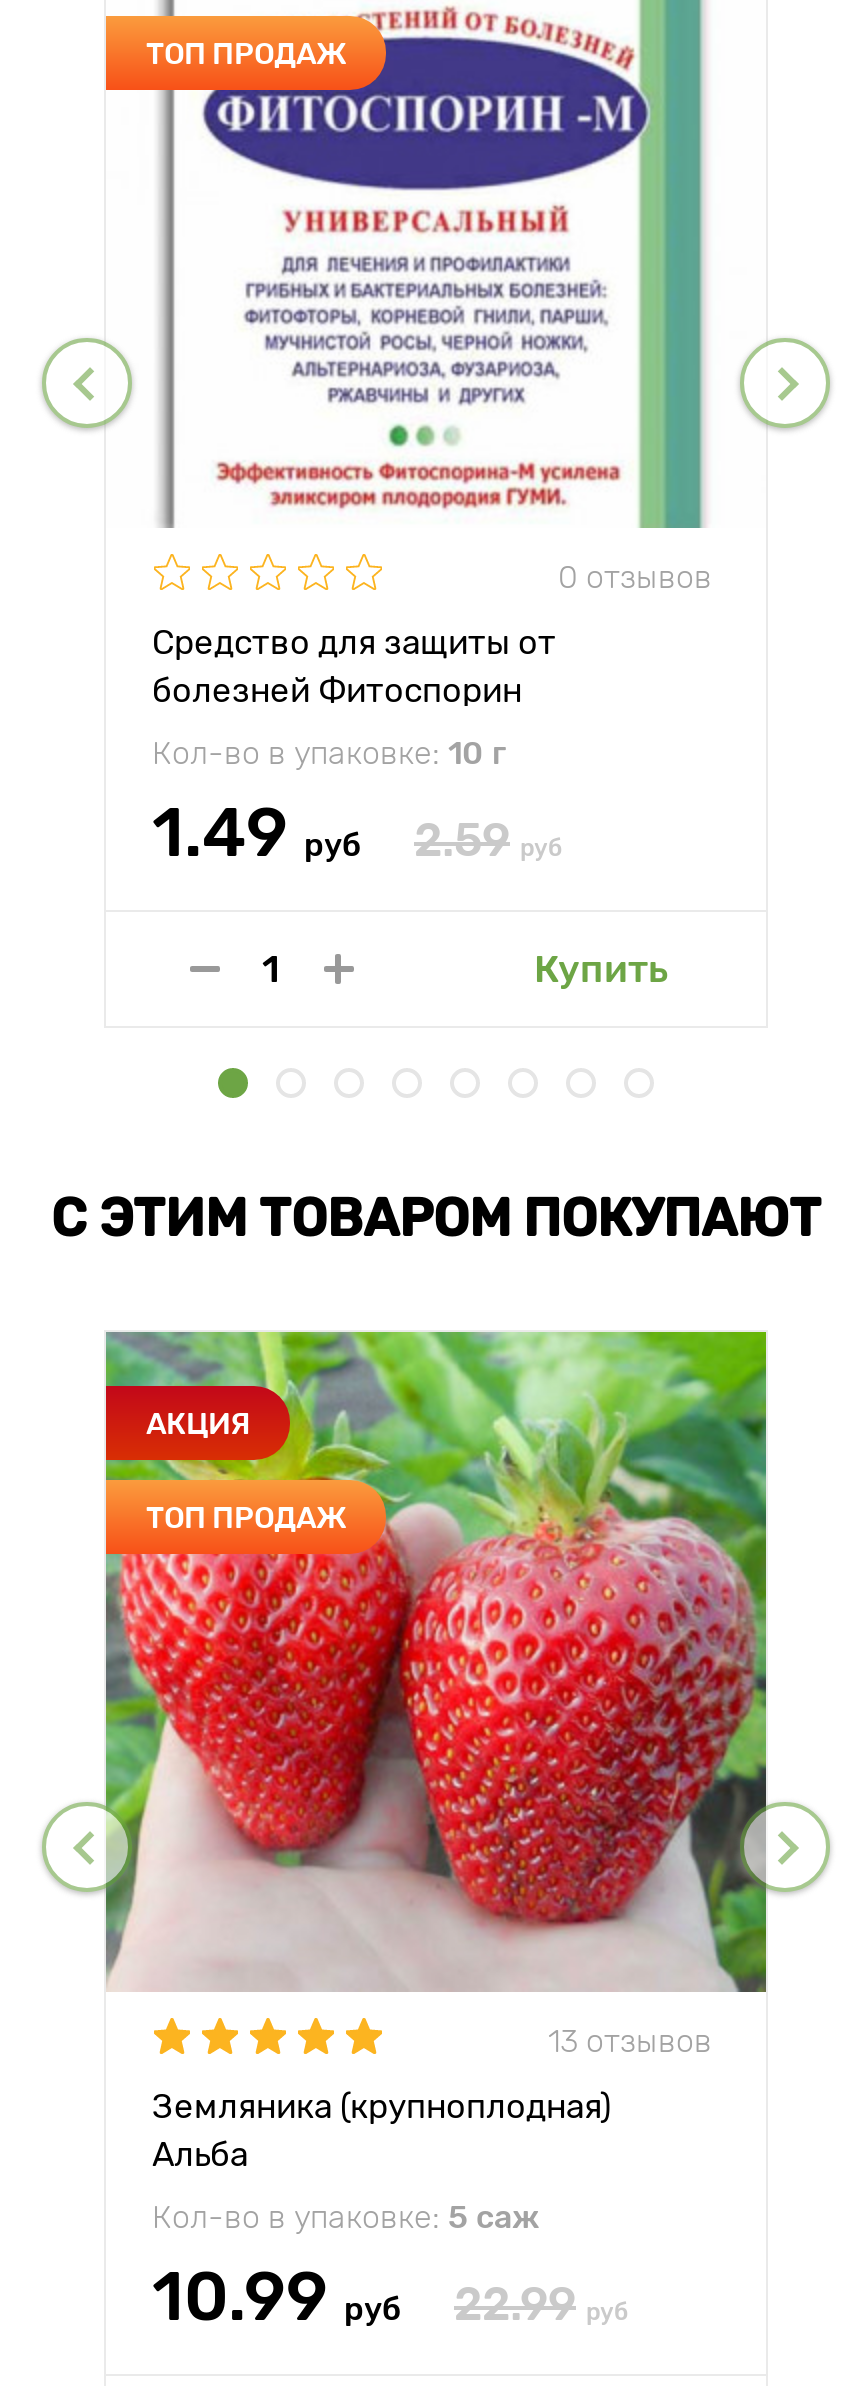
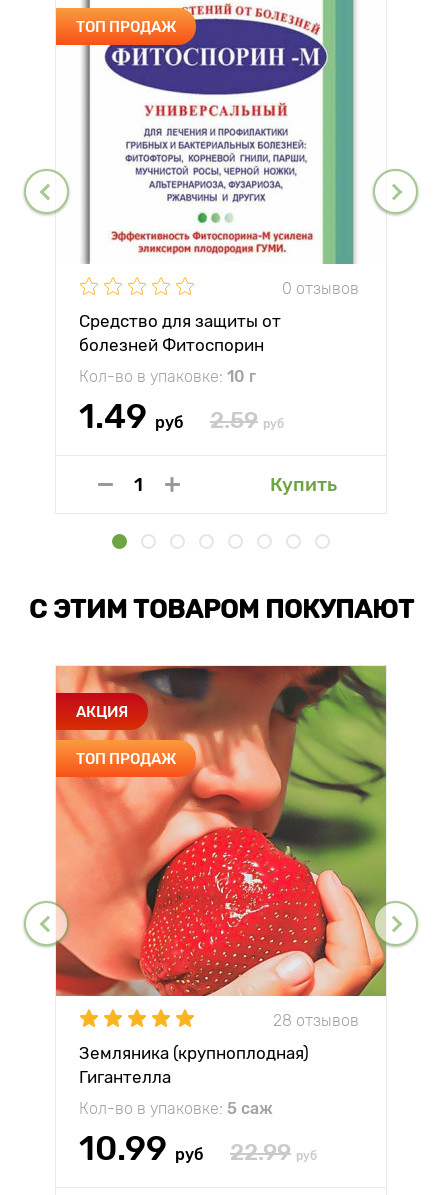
[104,1330,768,2059] [image] | 13 отзывов -> [55,665,387,1029] [image] | 28 отзывов
[152,2134,248,2174] Альба -> [79,1067,171,1087] Гигантелла

